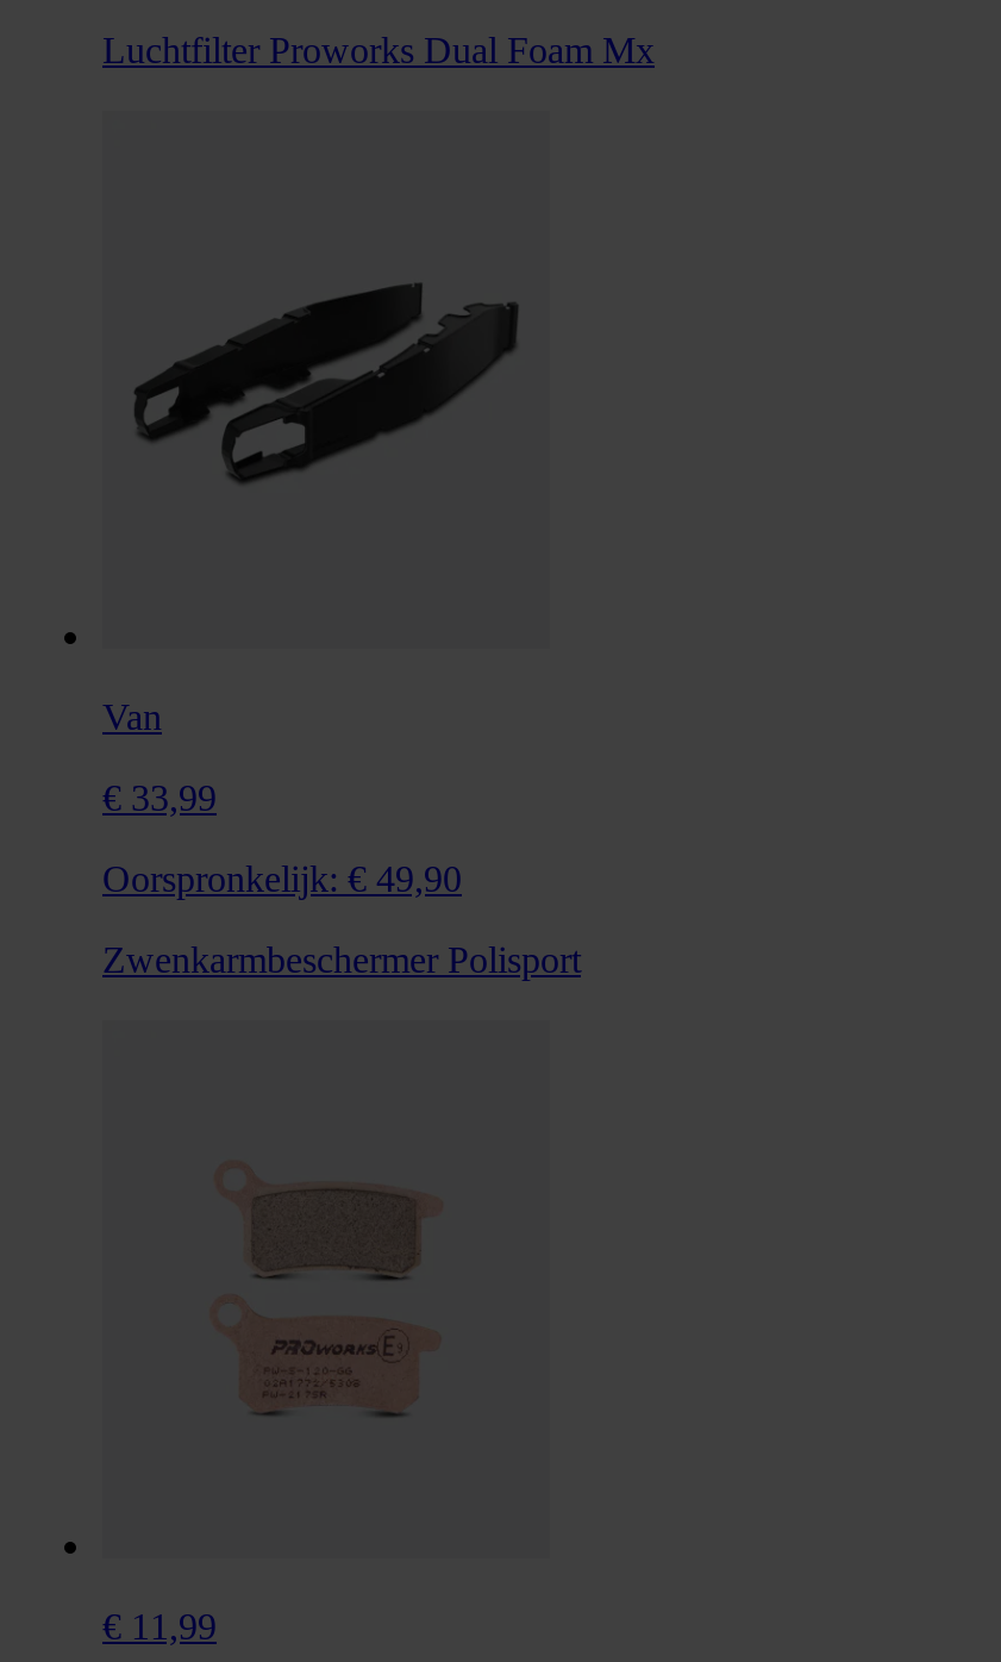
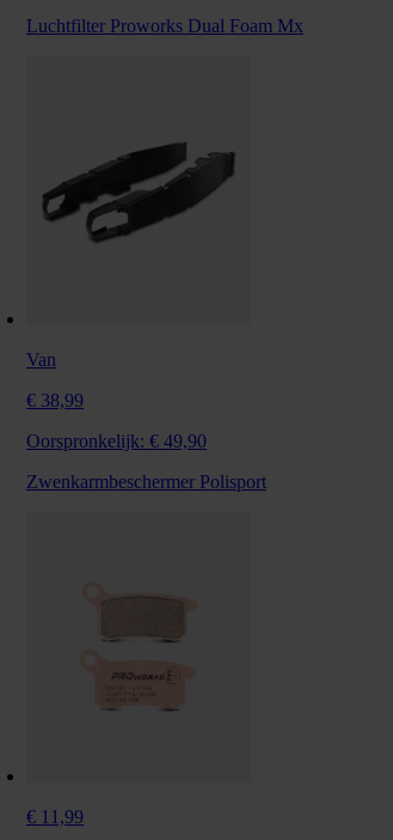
[102,777,217,818] € 33,99 -> [26,390,84,411] € 38,99

